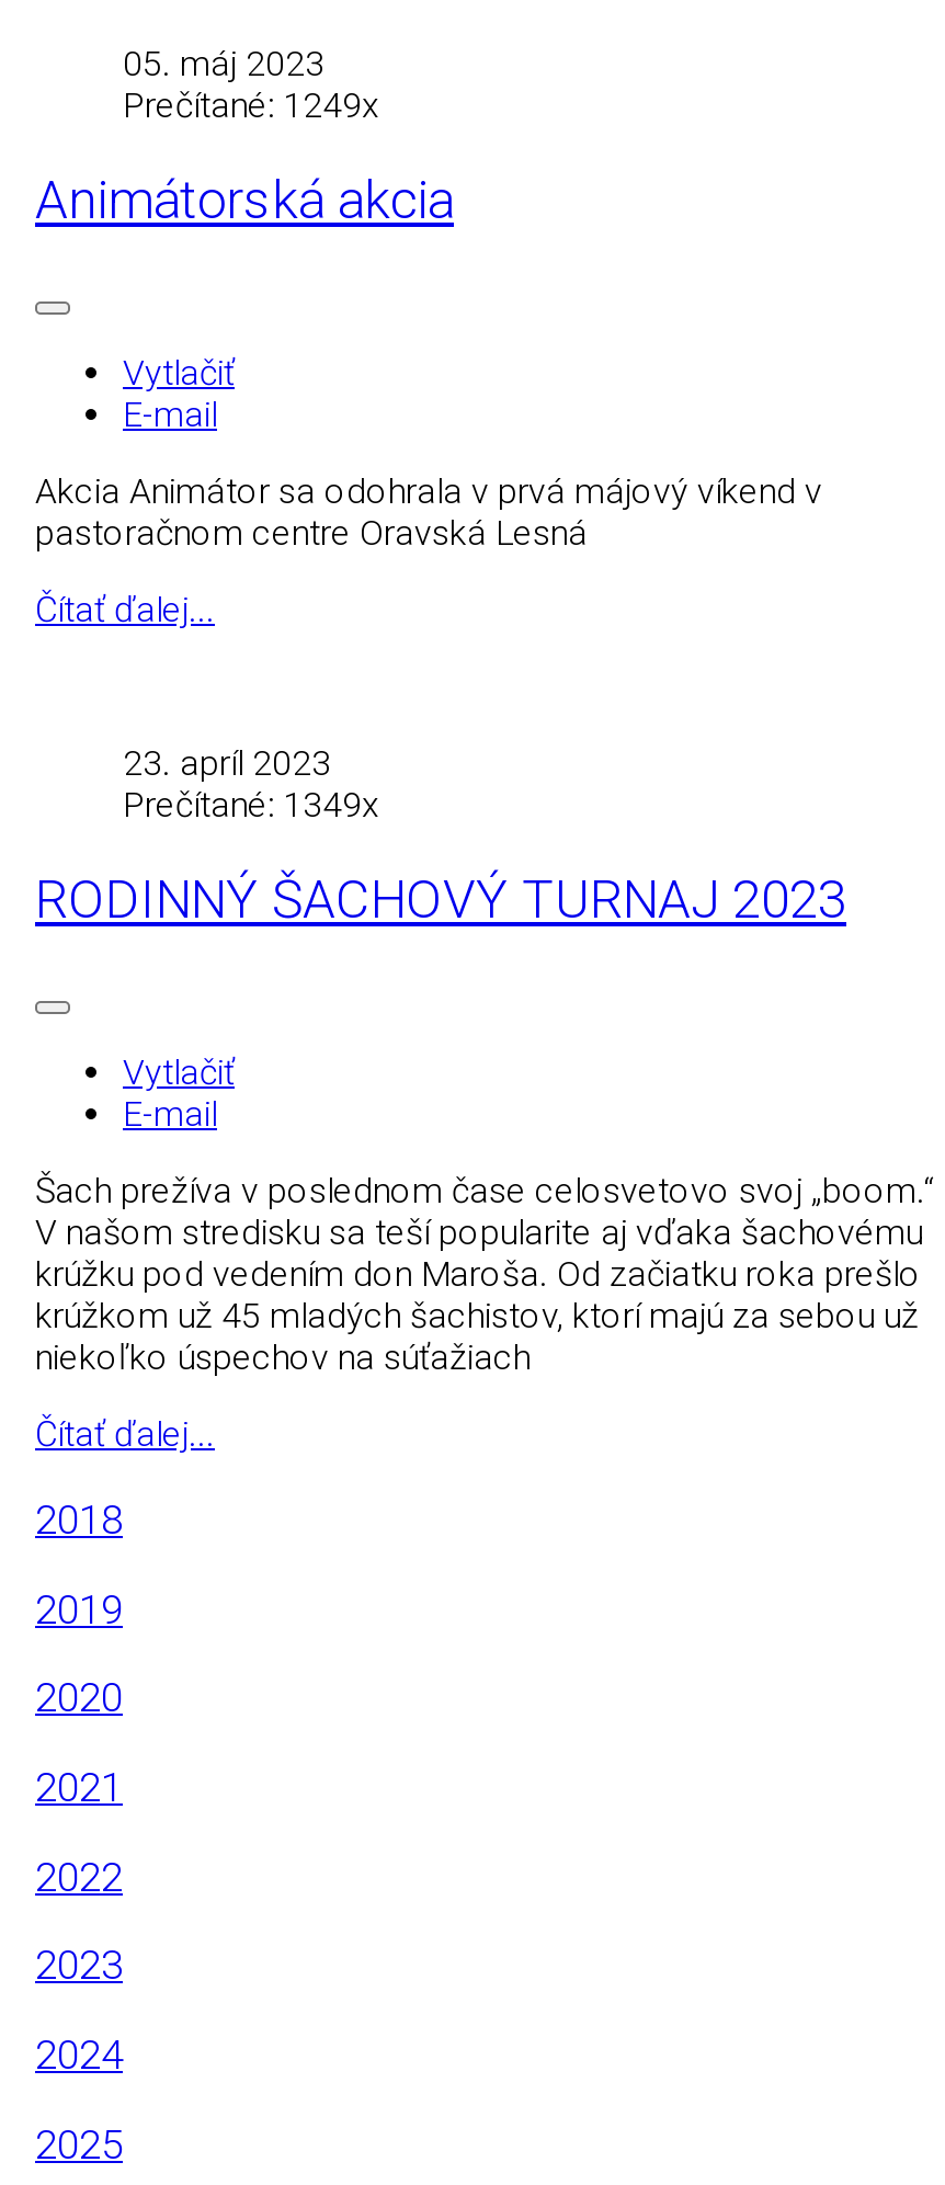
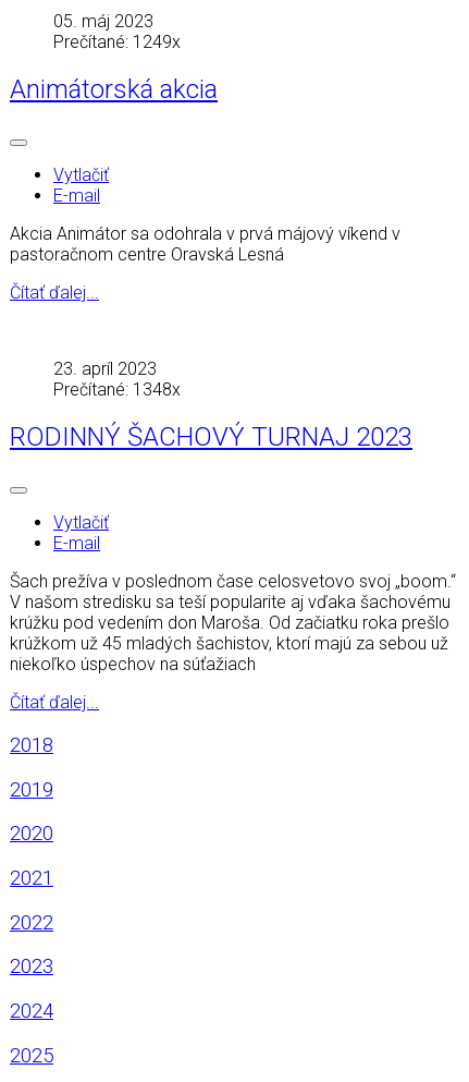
[123,784,379,826] Prečítané: 1349x -> [53,379,181,400] Prečítané: 1348x

